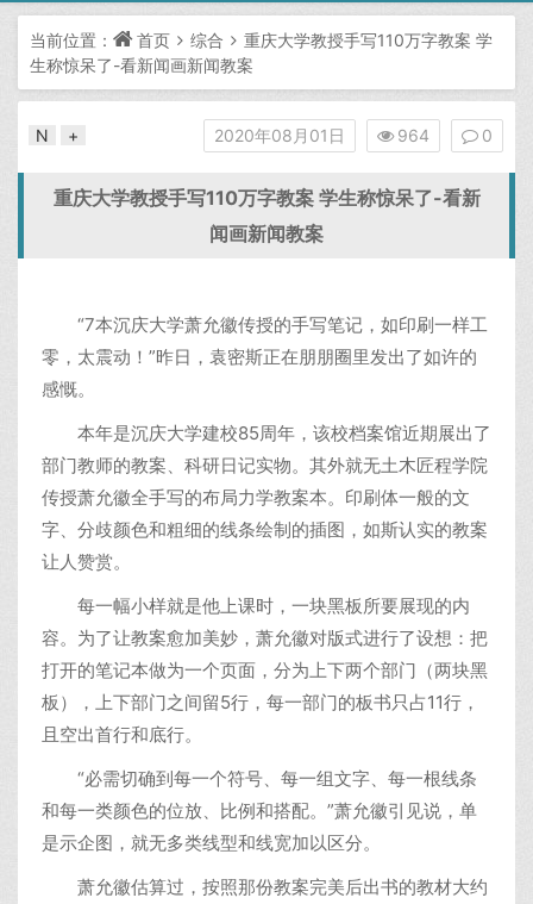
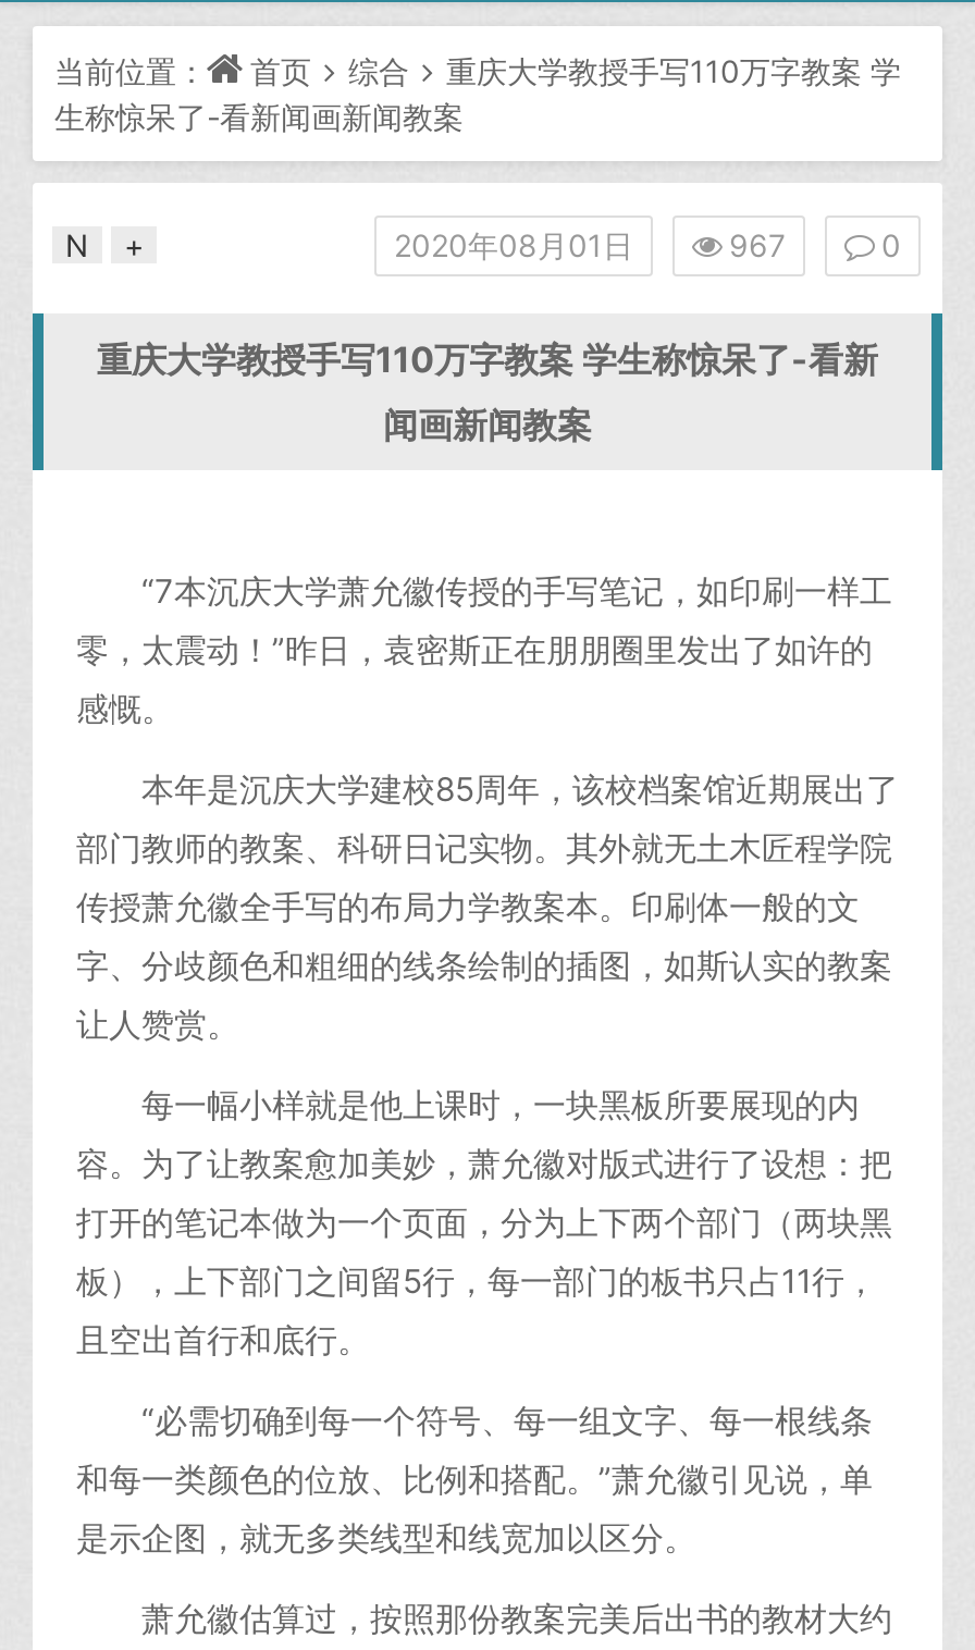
[397,125,429,145] 964 -> [729,226,786,263] 967

